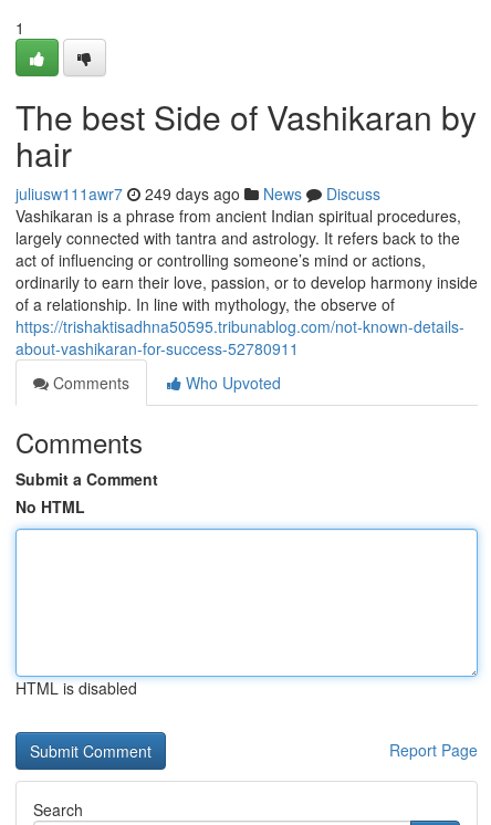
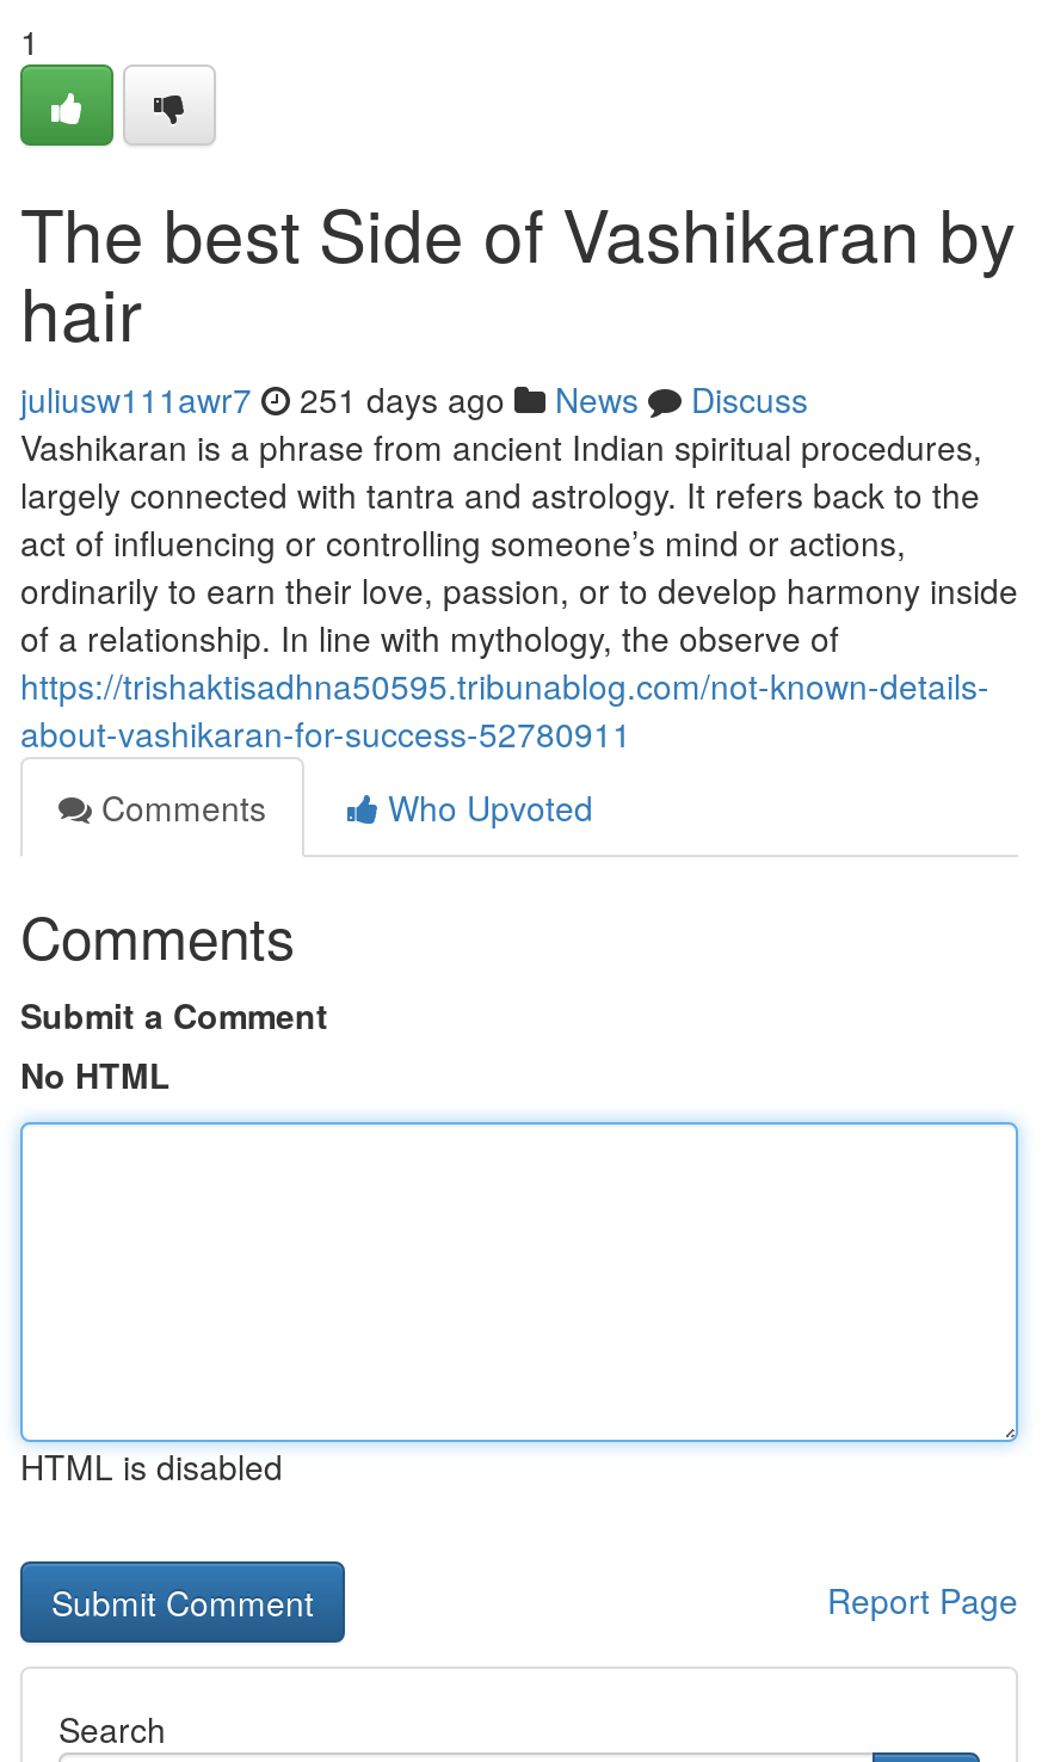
[15,182,380,205] juliusw111awr7 249 days ago News Discuss -> [20,375,808,423] juliusw111awr7 251 days ago News Discuss

